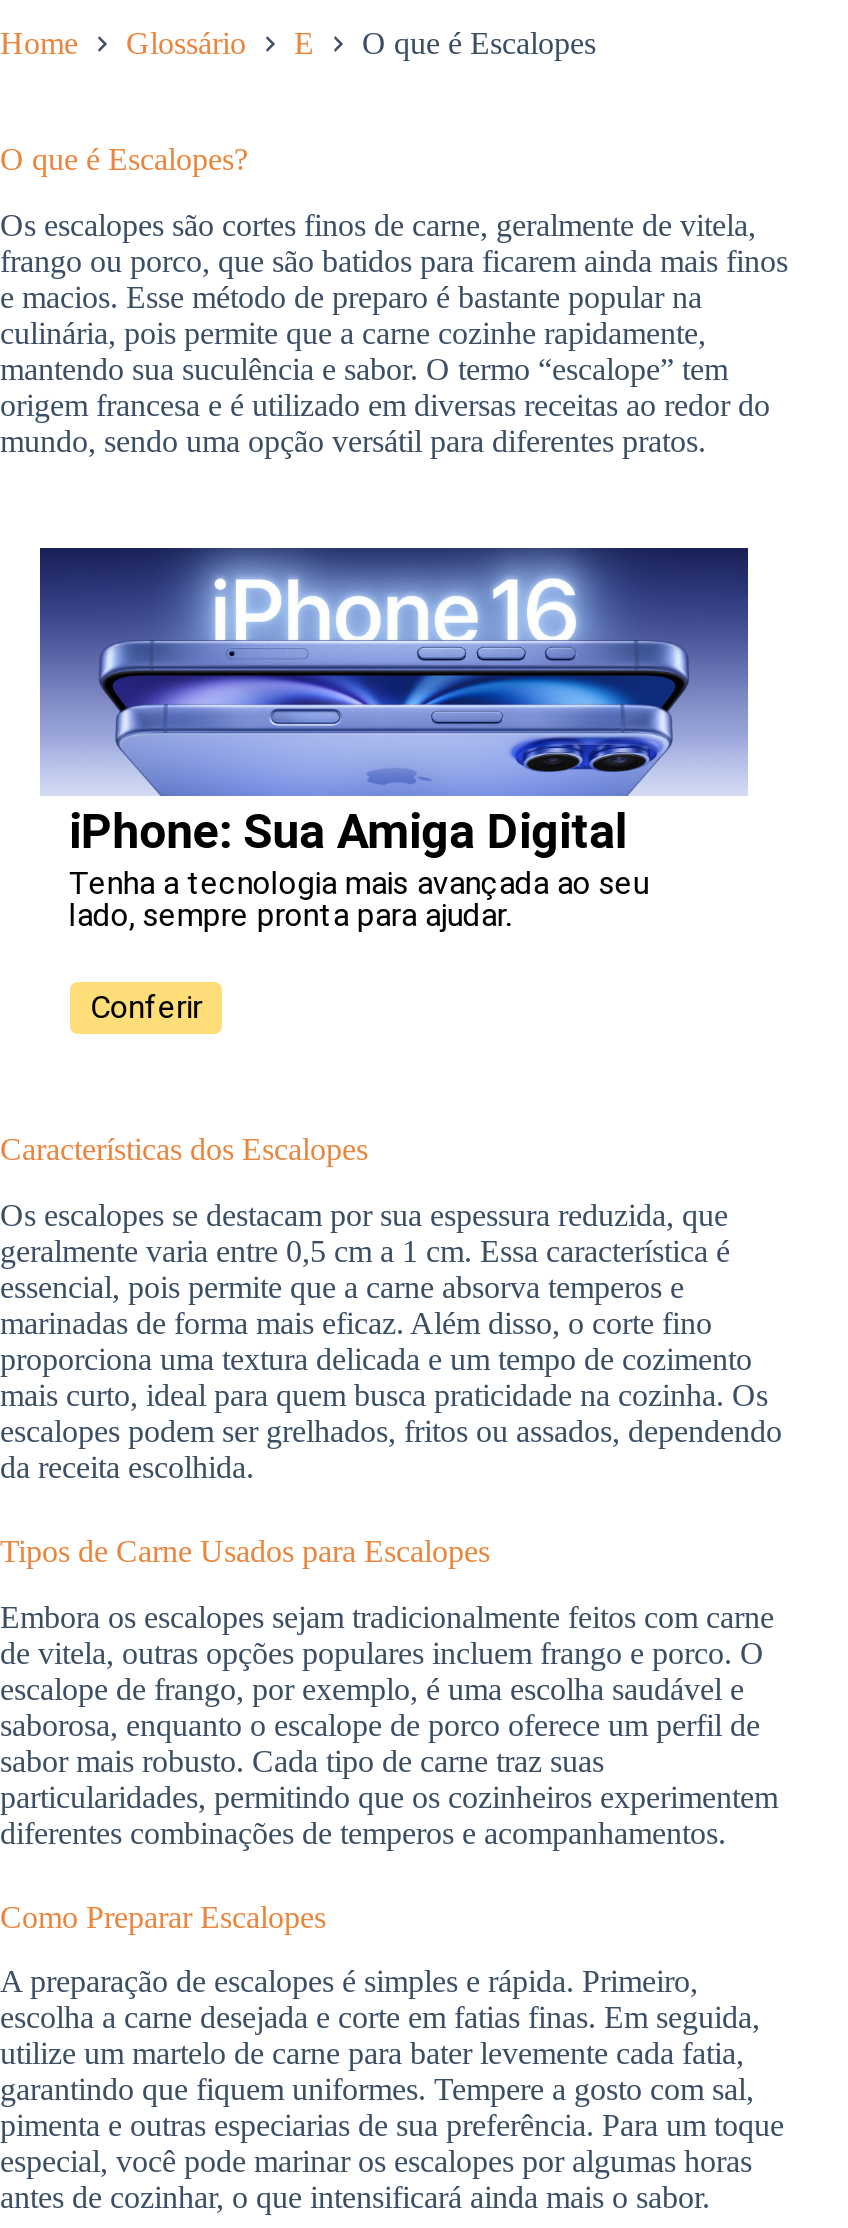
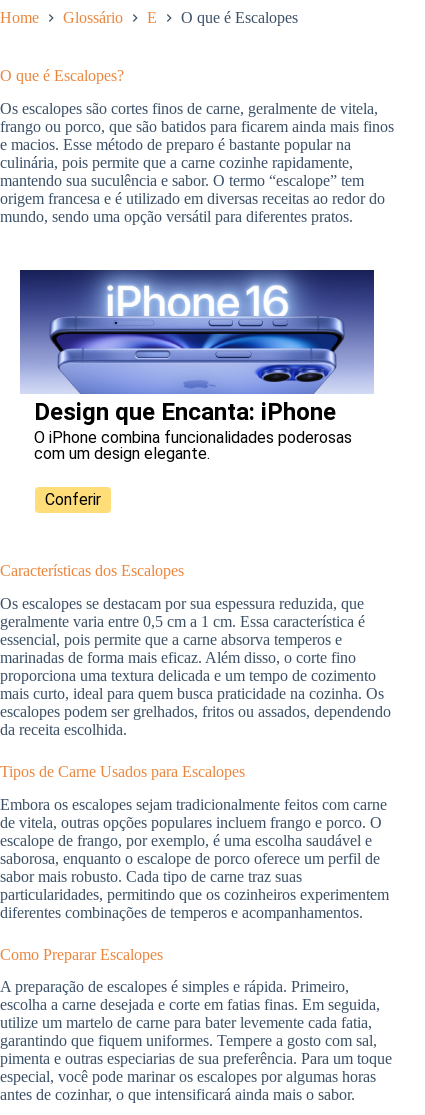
[69,804,649,934] iPhone: Sua Amiga Digital | Tenha a tecnologia mais avançada ao seu | lado, sempre pronta para ajudar. -> [34,398,352,463] Design que Encanta: iPhone | O iPhone combina funcionalidades poderosas | com um design elegante.

